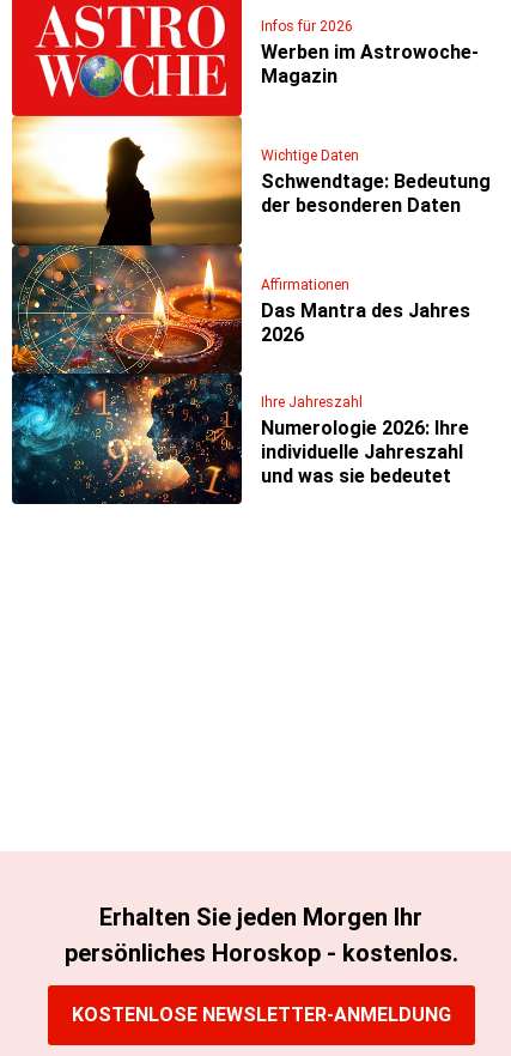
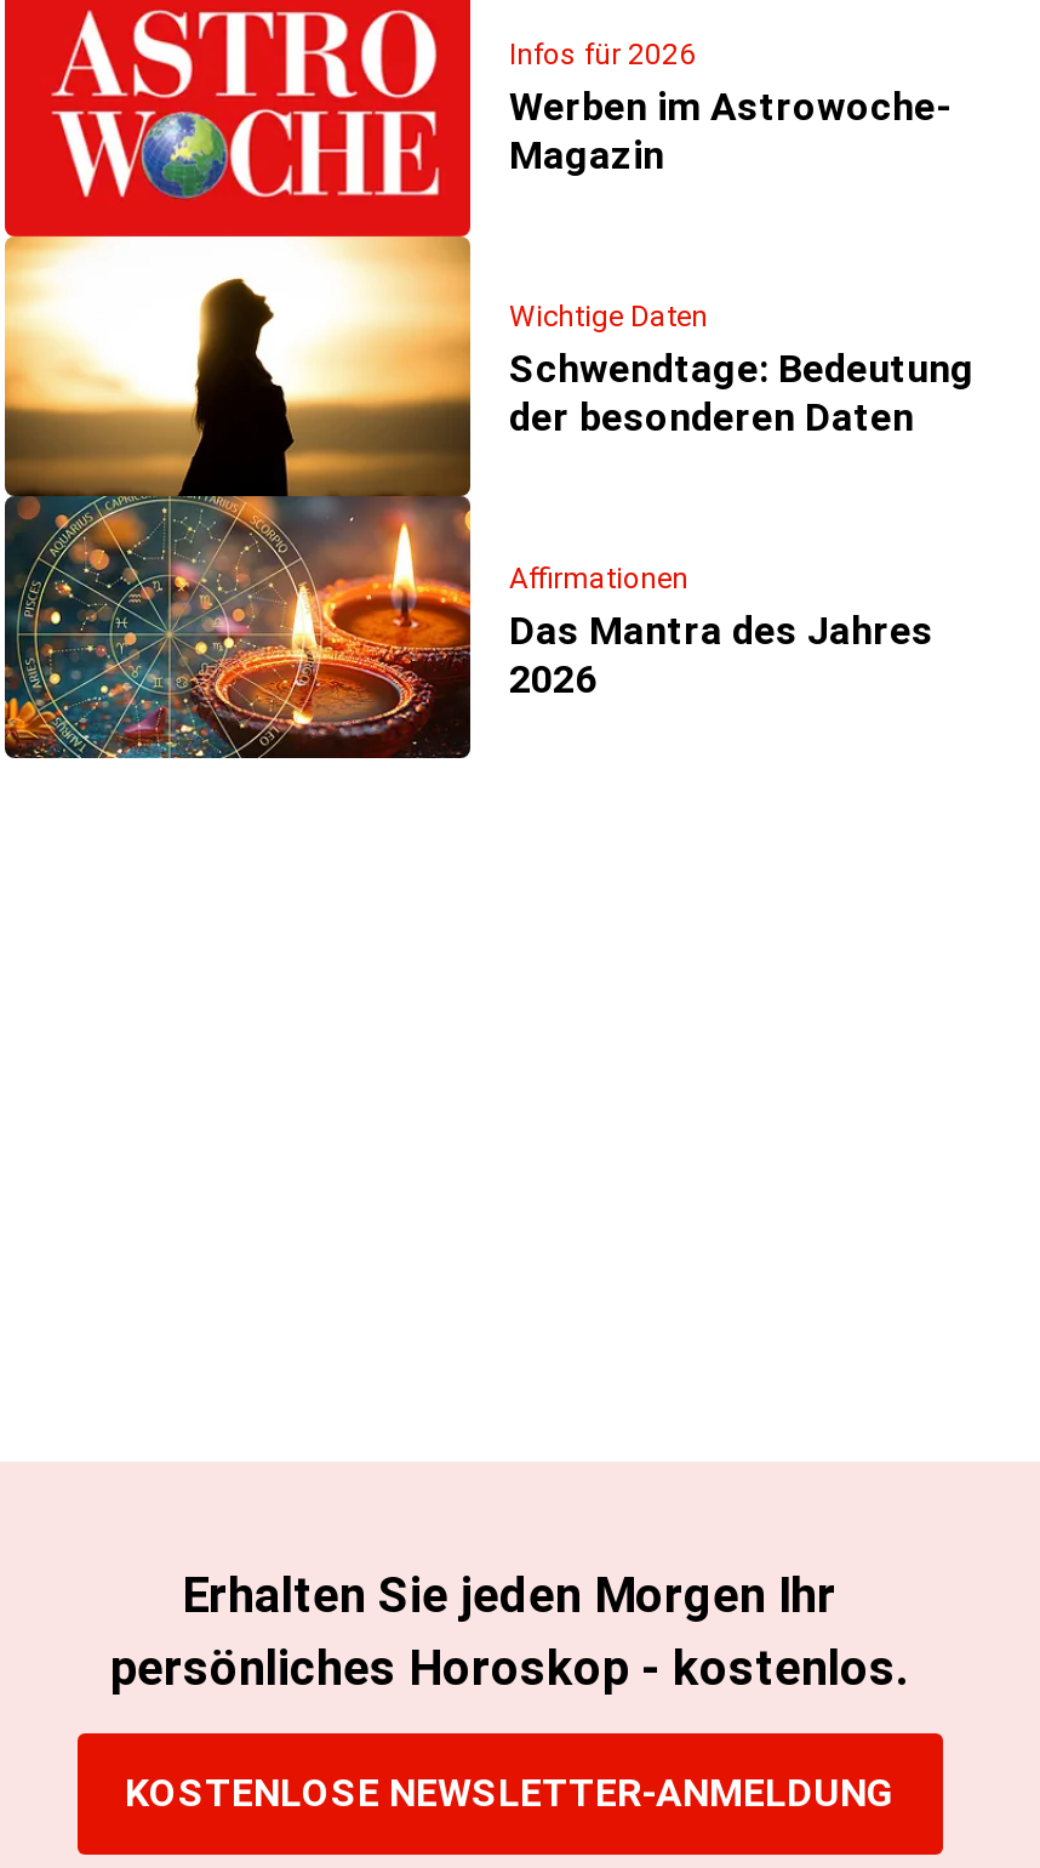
[11,372,469,505] [image] | Ihre Jahreszahl | Numerologie 2026: Ihre | individuelle Jahreszahl | und was sie bedeutet -> none

